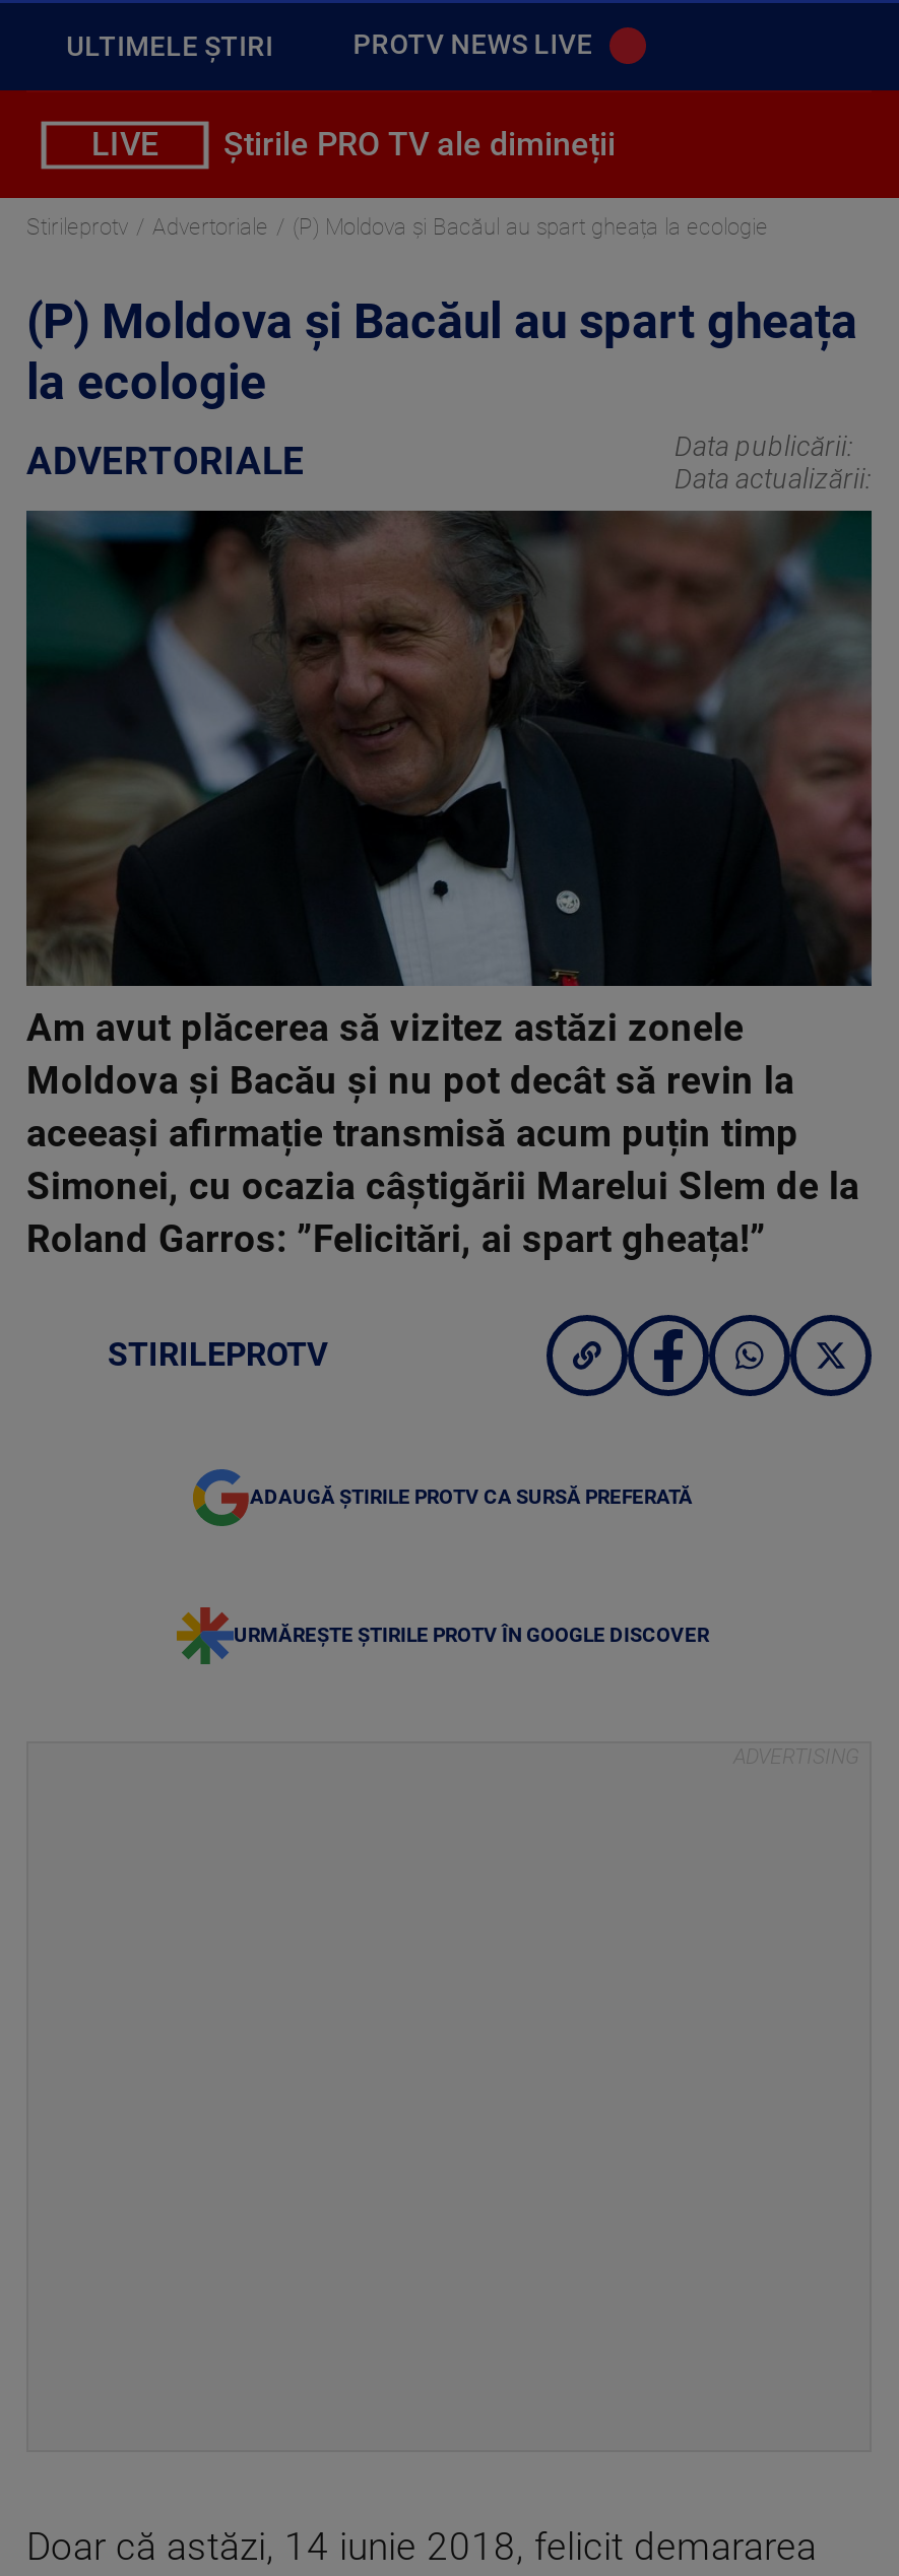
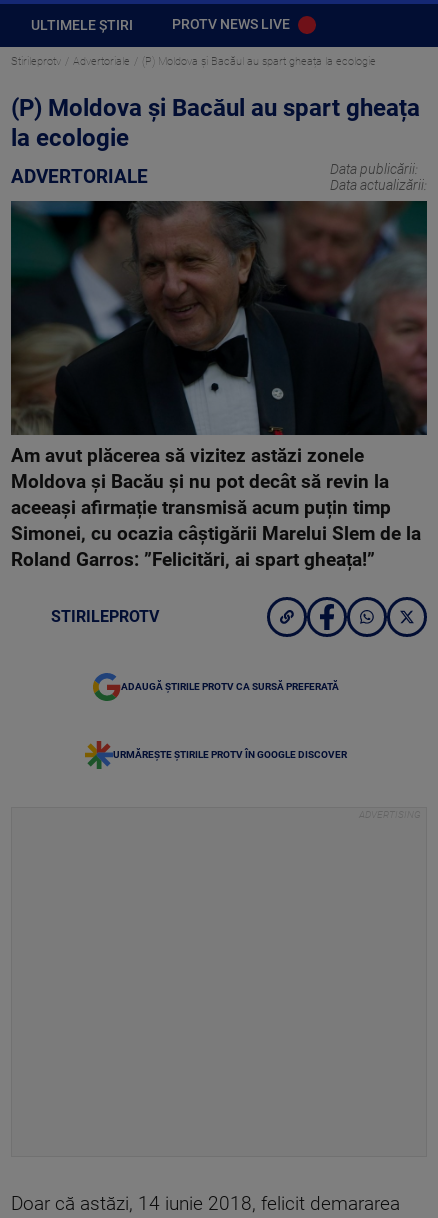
[91,125,616,163] LIVE | Știrile PRO TV ale dimineții -> none

